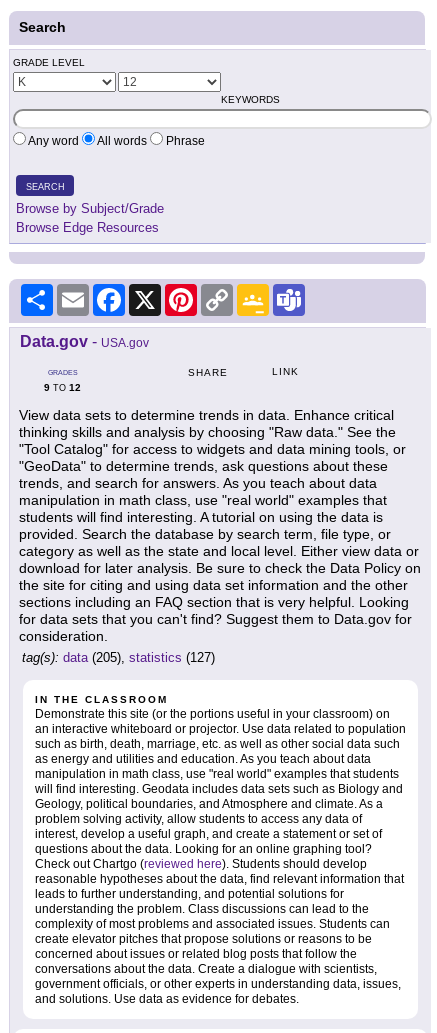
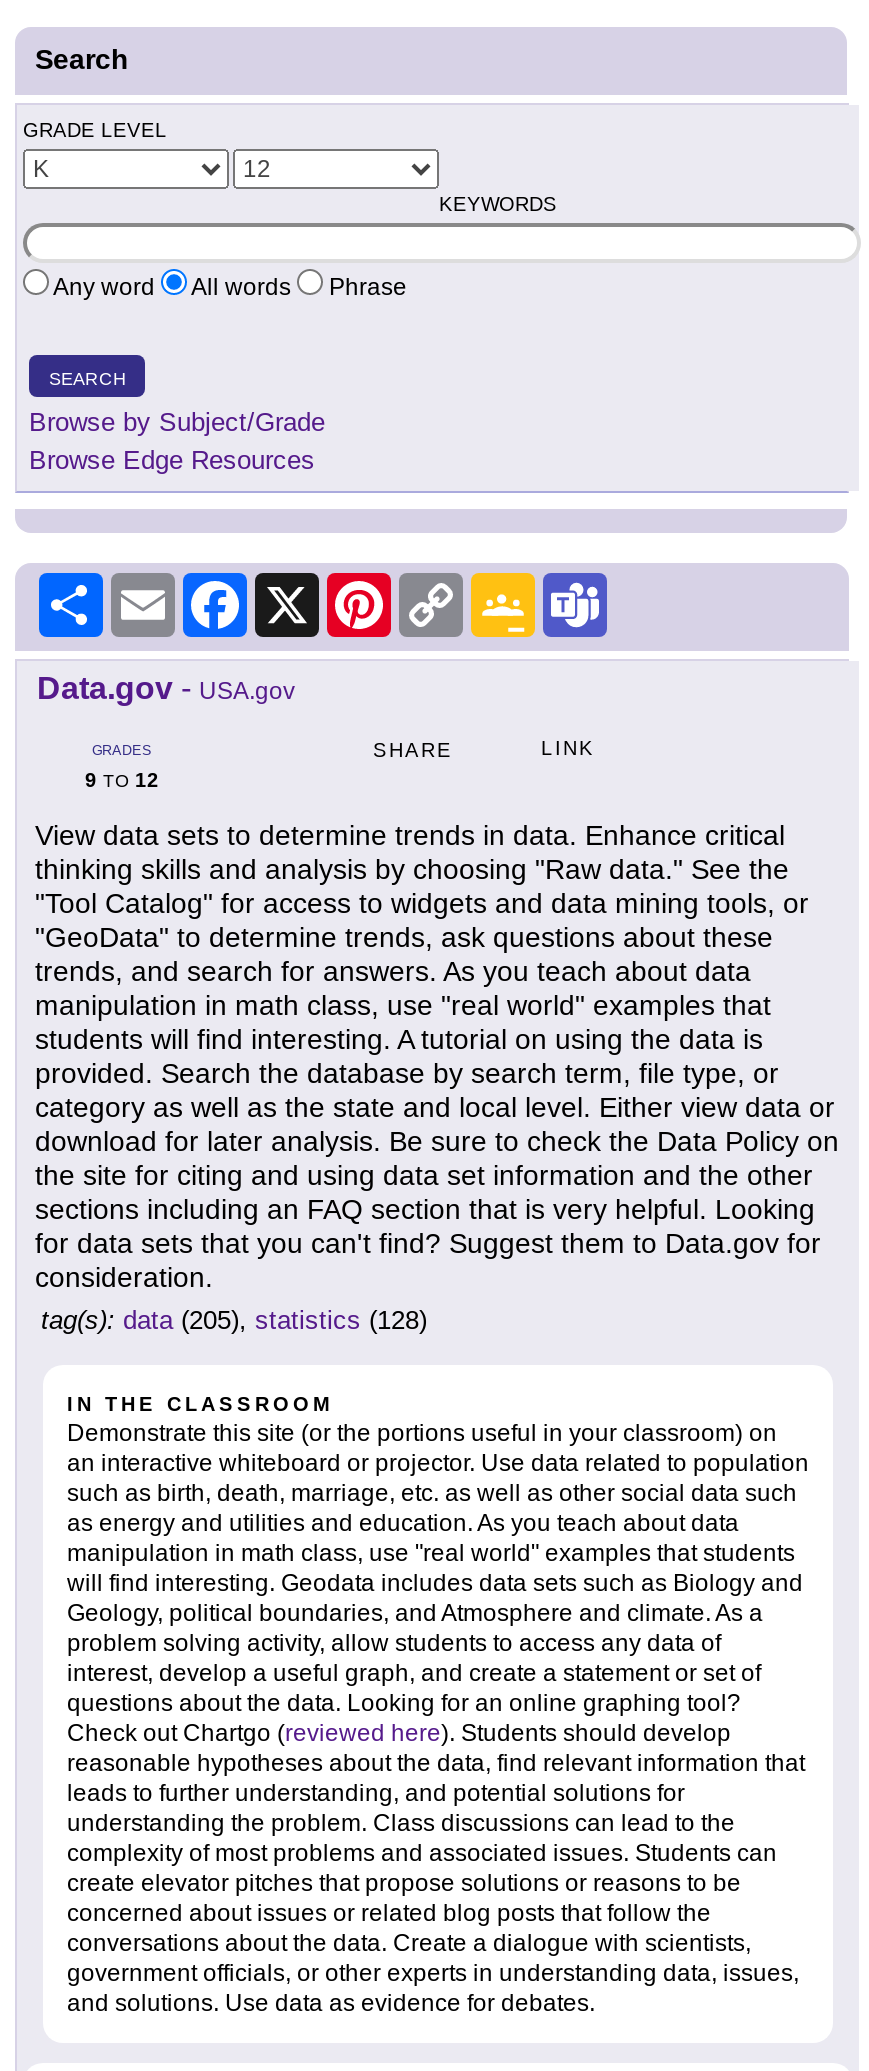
[22,650,215,665] tag(s): data (205), statistics (127) -> [41,1305,427,1335] tag(s): data (205), statistics (128)

